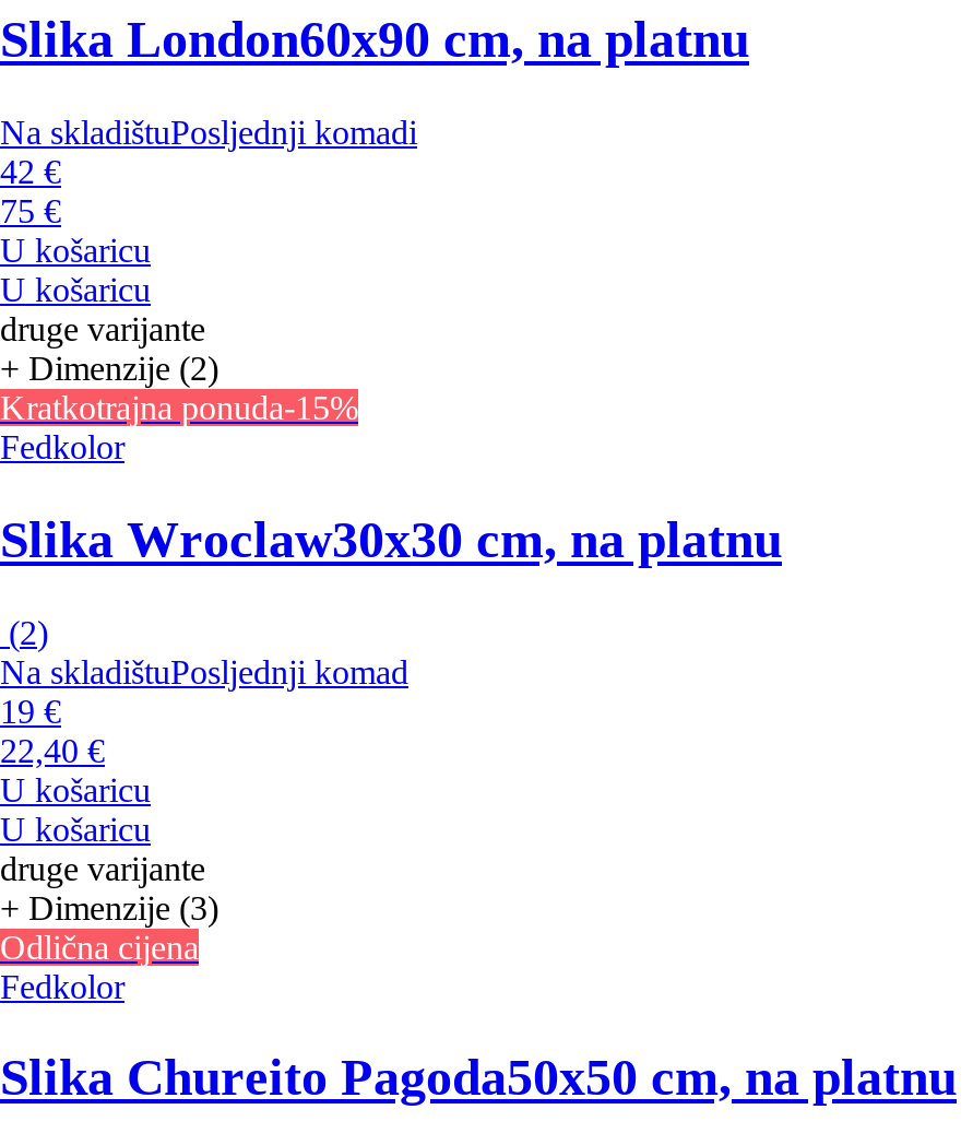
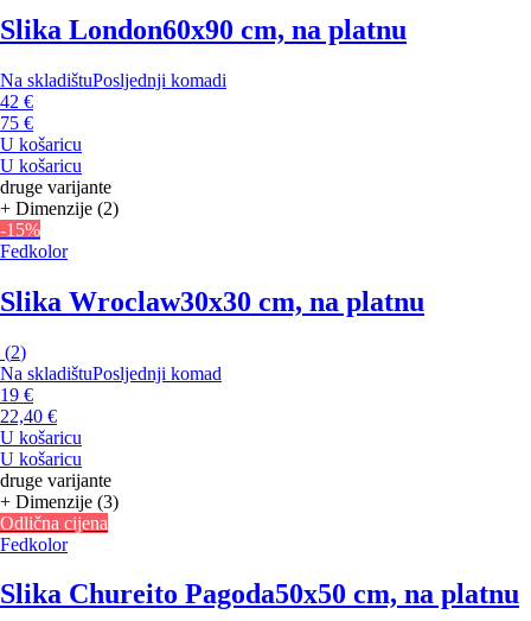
[0,389,358,426] Kratkotrajna ponuda-15% -> [0,219,40,240] -15%

